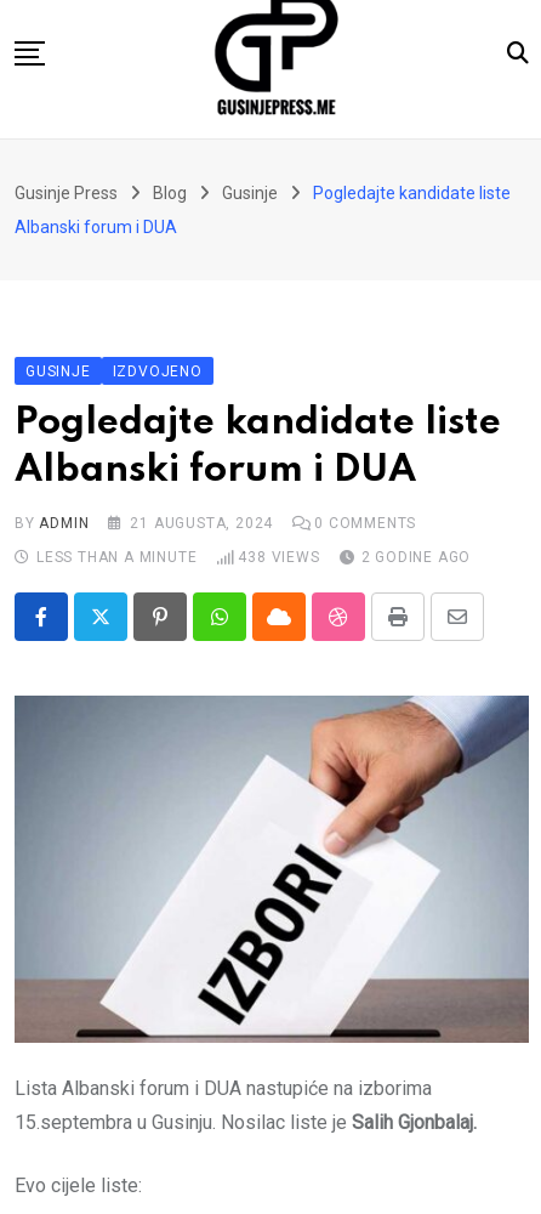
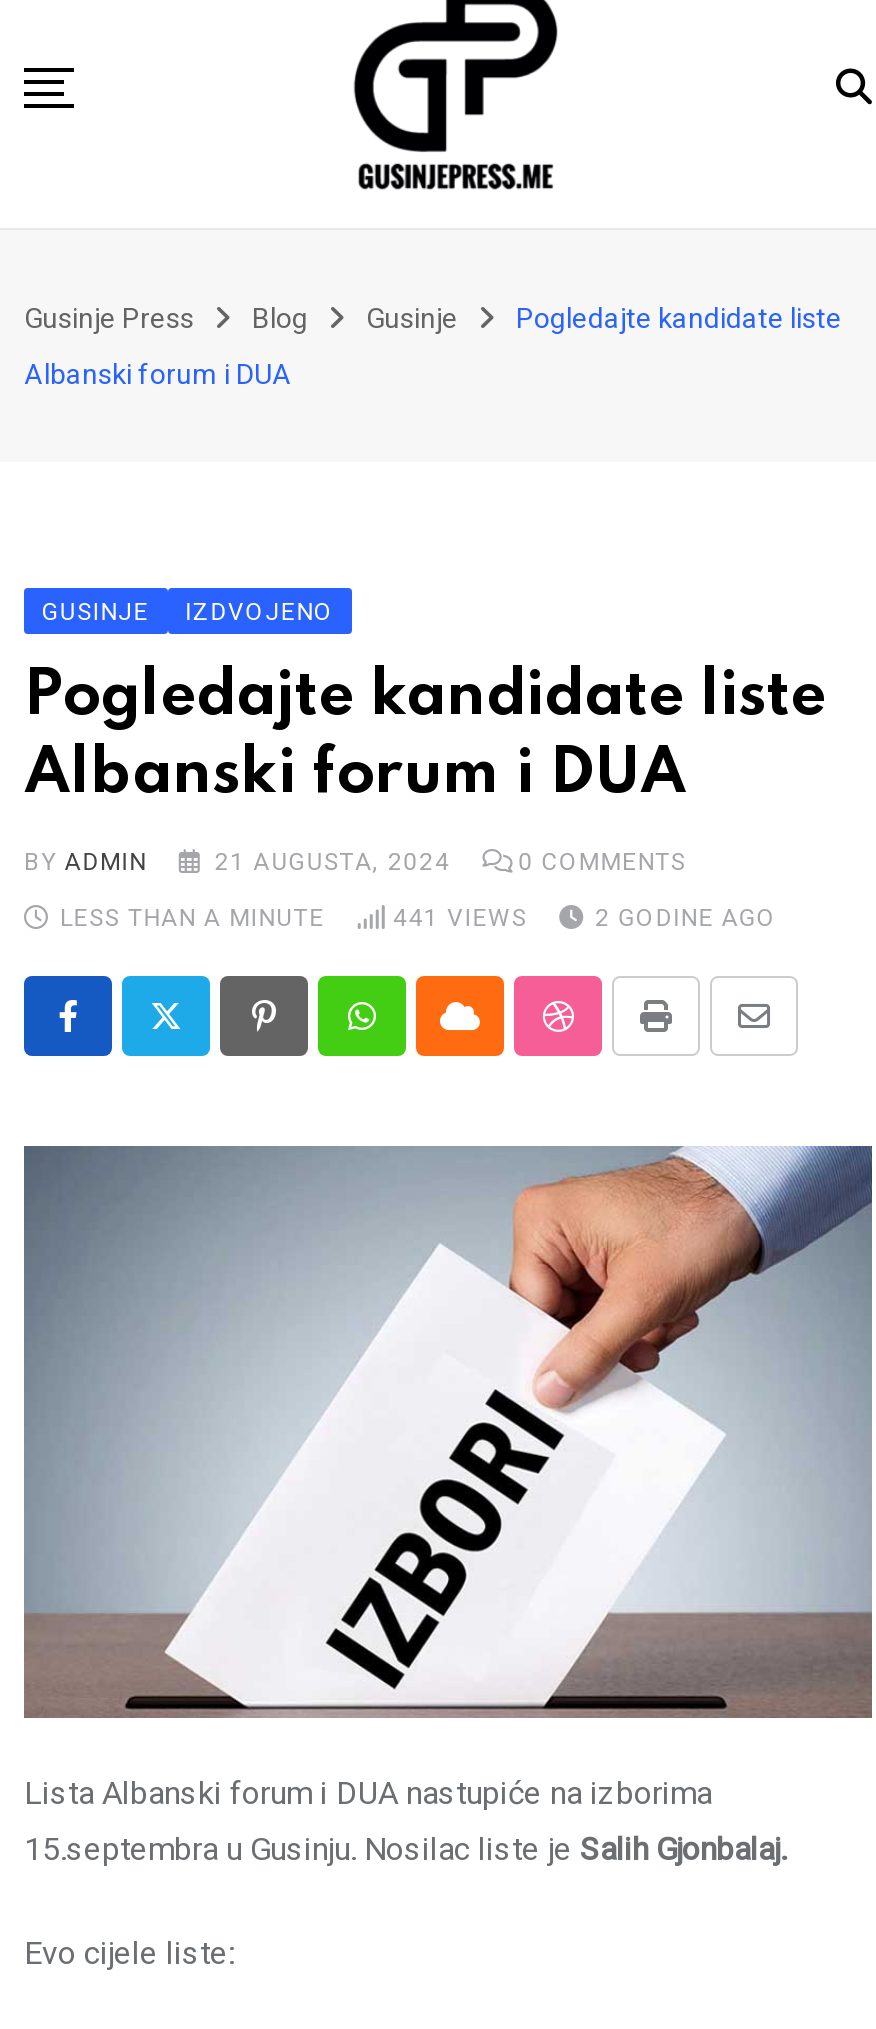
[238,549,320,566] 438 VIEWS -> [393,904,527,932] 441 VIEWS

